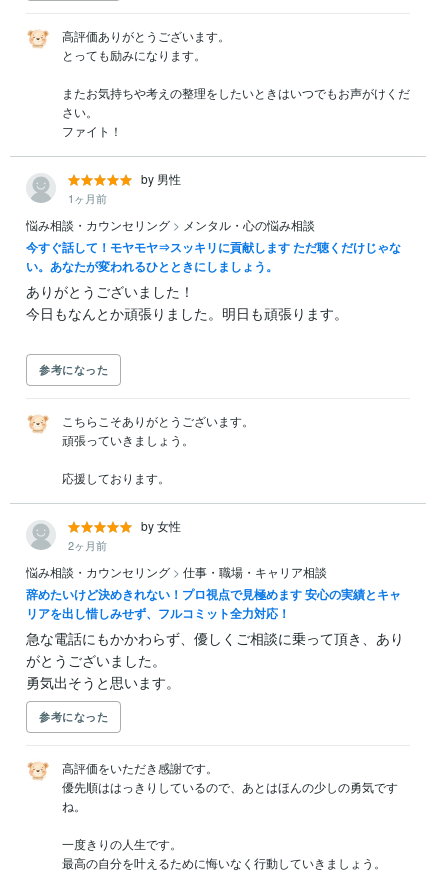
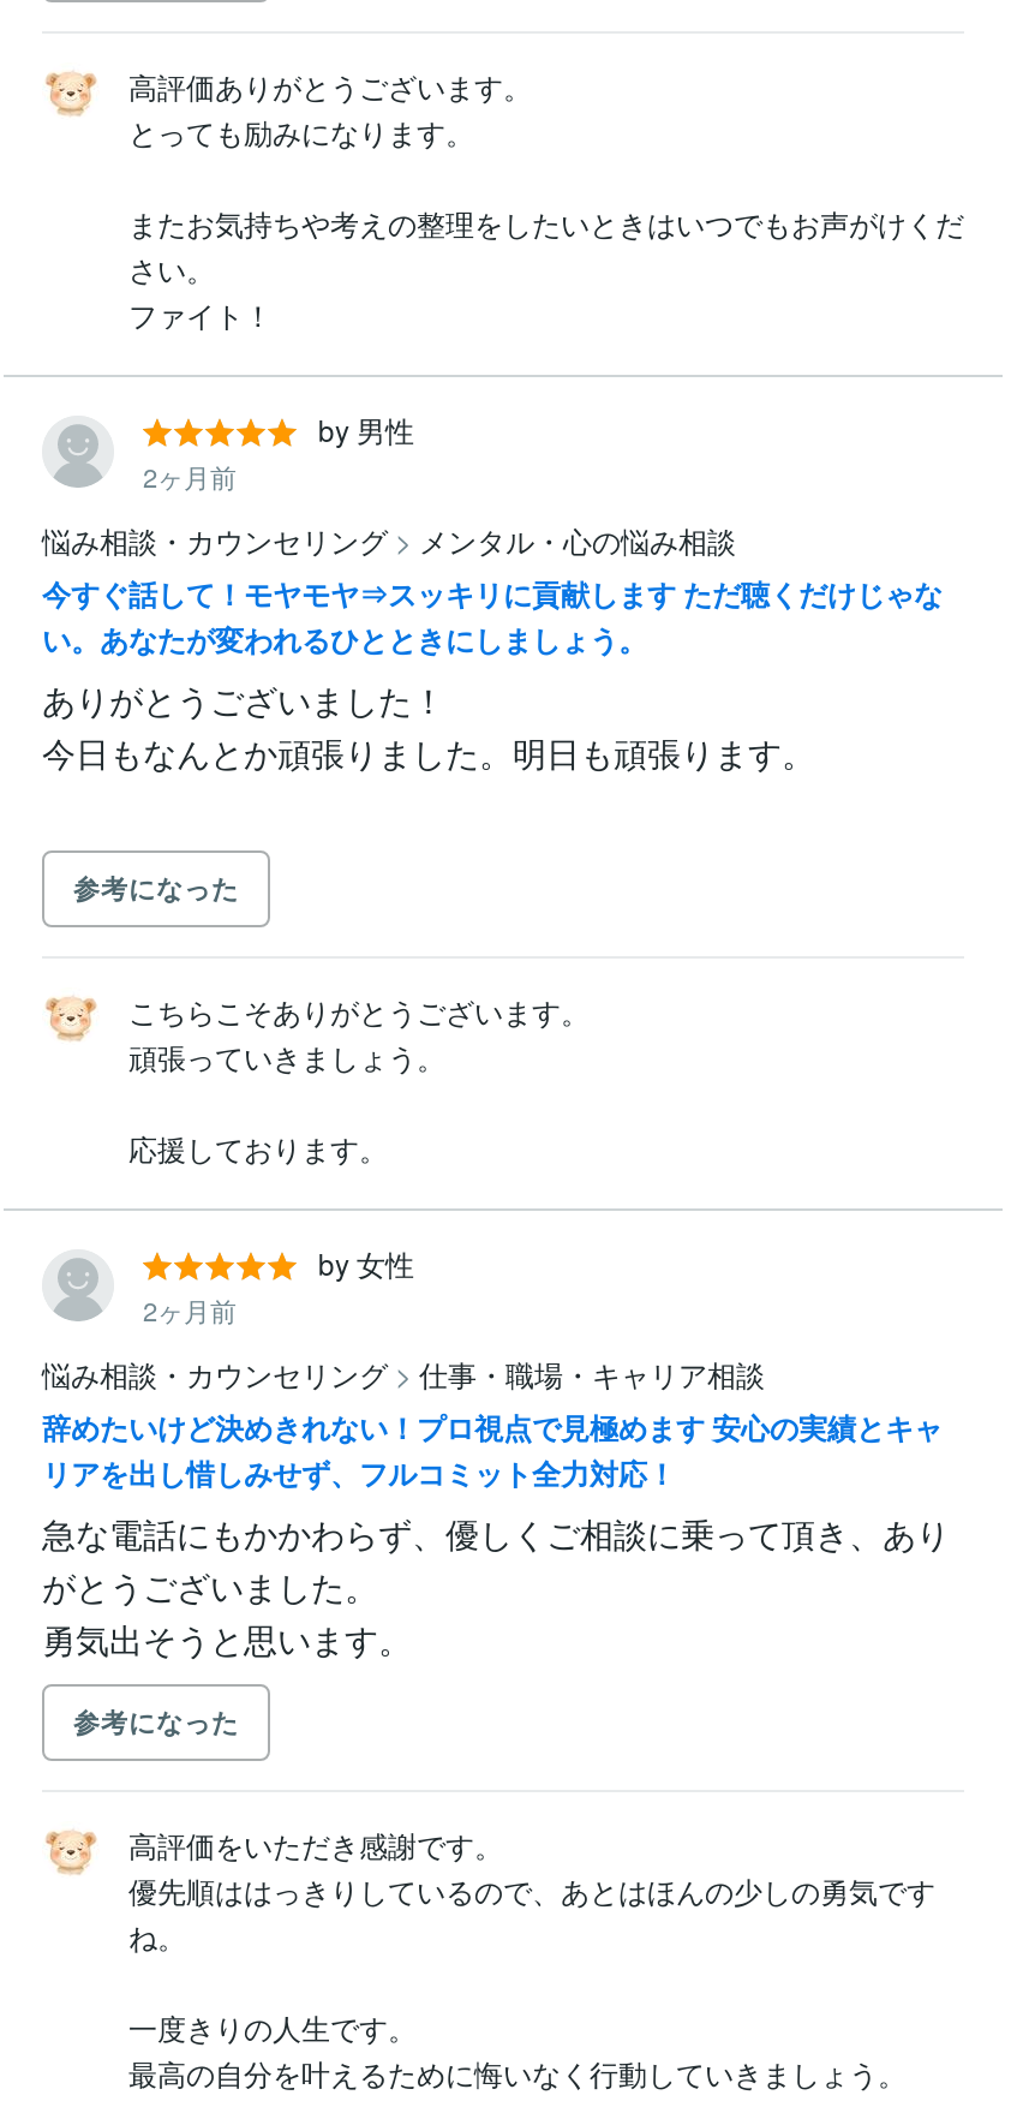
[68,190,107,206] 1ヶ月前 -> [143,456,237,494] 2ヶ月前

